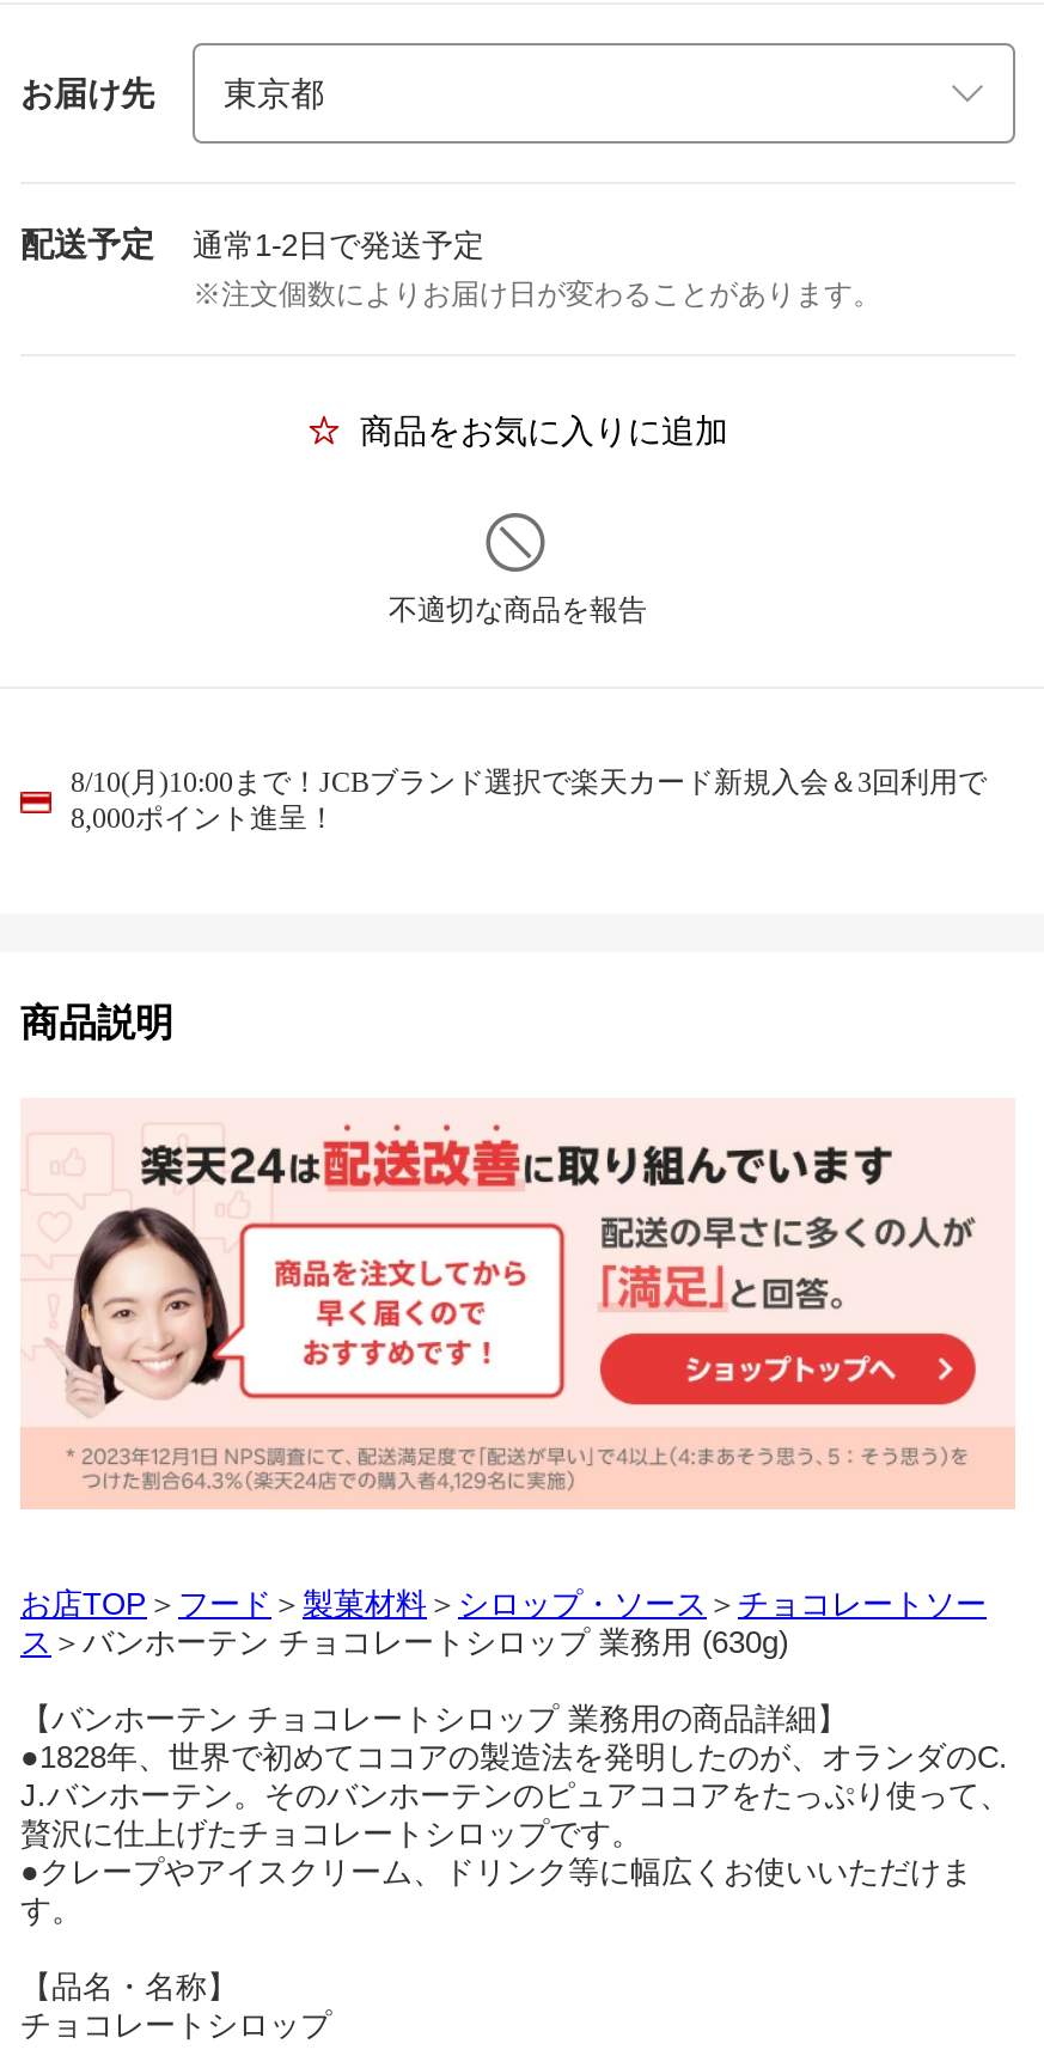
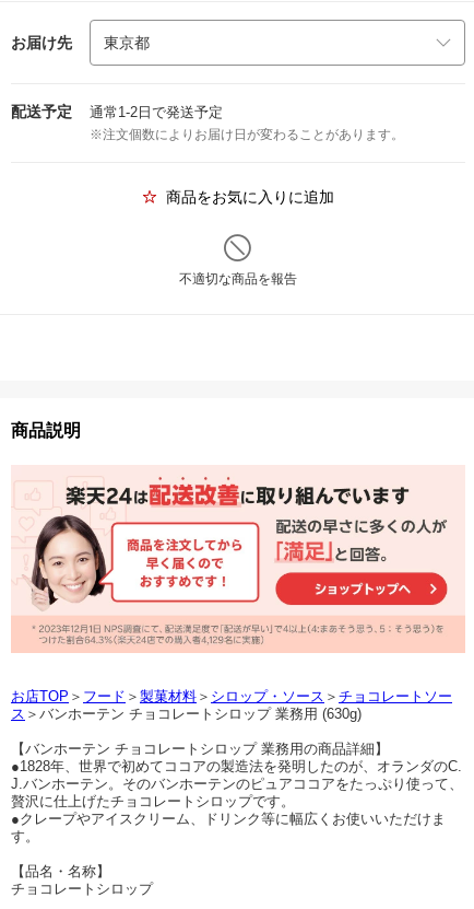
[71,765,987,835] 8/10(月)10:00まで！JCBブランド選択で楽天カード新規入会＆3回利用で | 8,000ポイント進呈！ -> none

